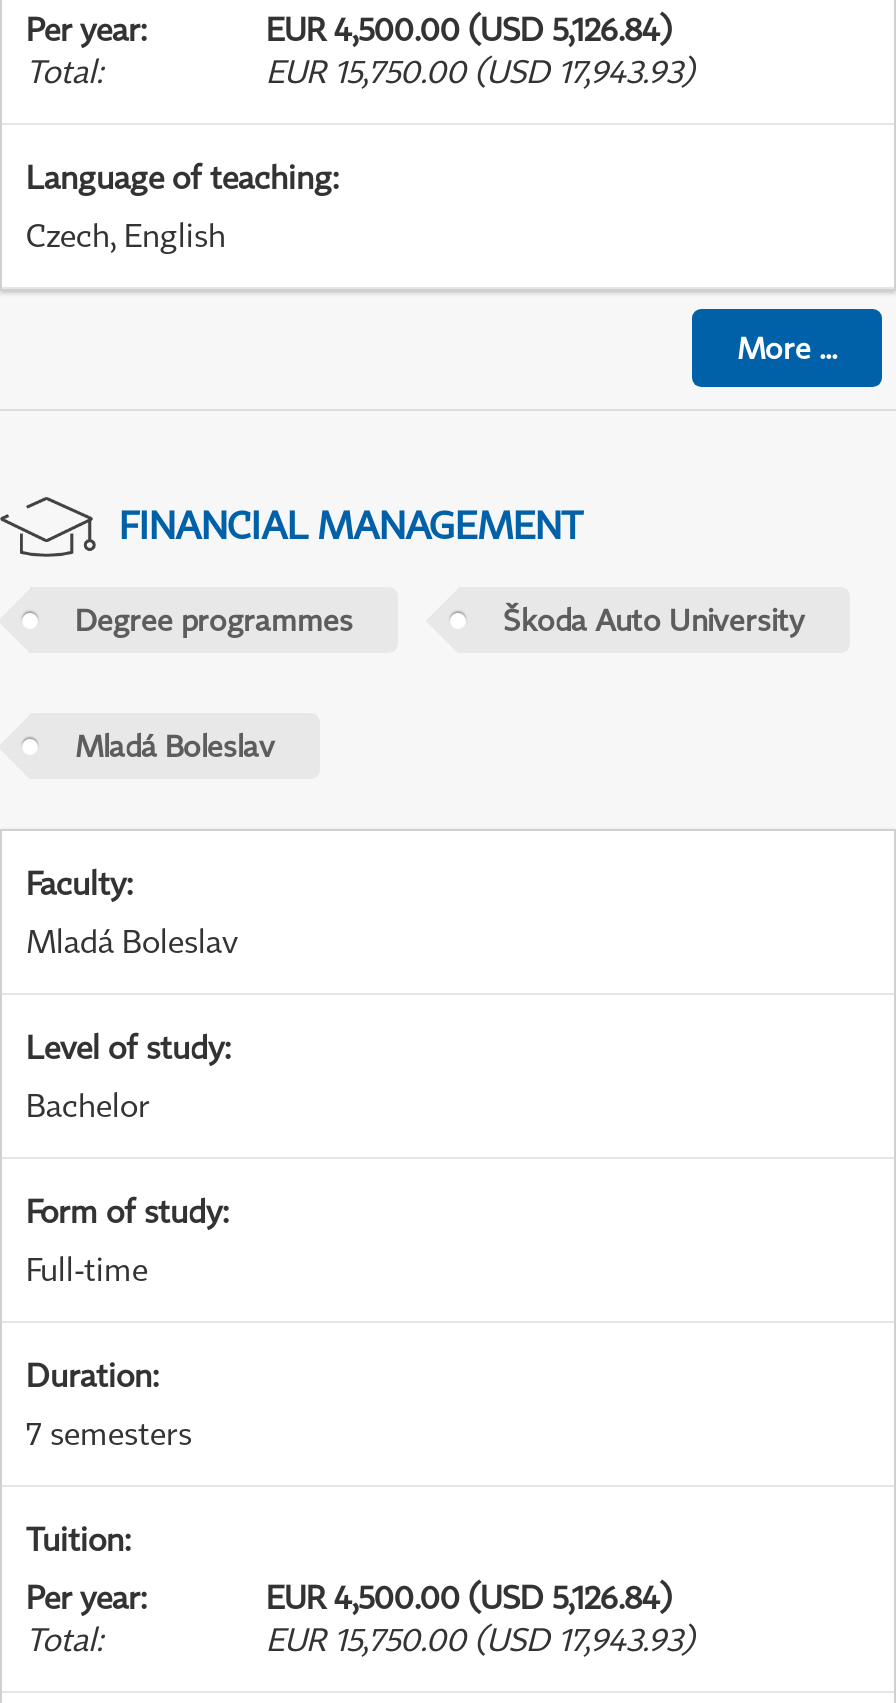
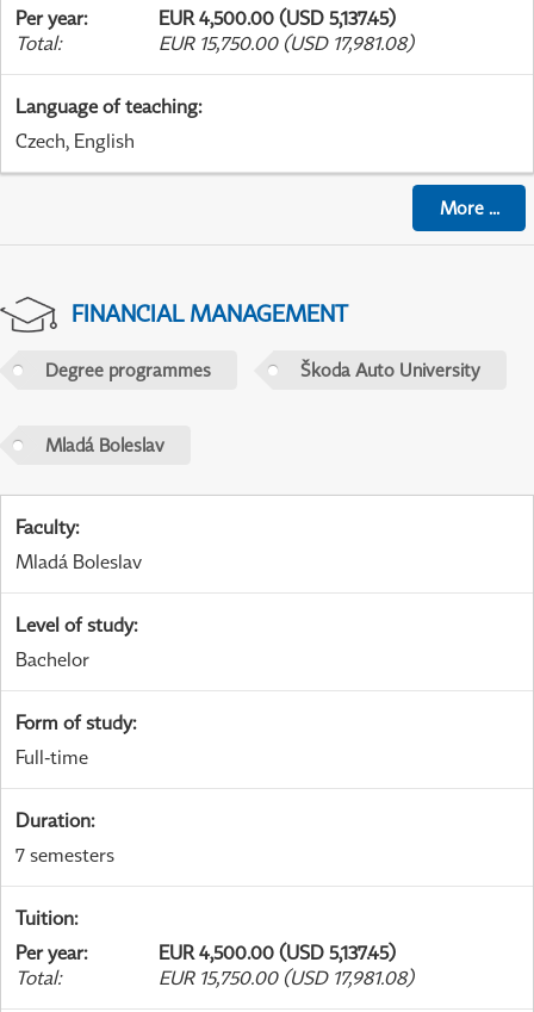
[266,9,672,49] EUR 4,500.00 (USD 5,126.84) -> [159,6,396,30] EUR 4,500.00 (USD 5,137.45)
[266,51,694,91] EUR 15,750.00 (USD 17,943.93) -> [159,31,414,55] EUR 15,750.00 (USD 17,981.08)
[266,1577,672,1617] EUR 4,500.00 (USD 5,126.84) -> [159,941,396,964] EUR 4,500.00 (USD 5,137.45)
[266,1619,694,1659] EUR 15,750.00 (USD 17,943.93) -> [159,966,414,989] EUR 15,750.00 (USD 17,981.08)

